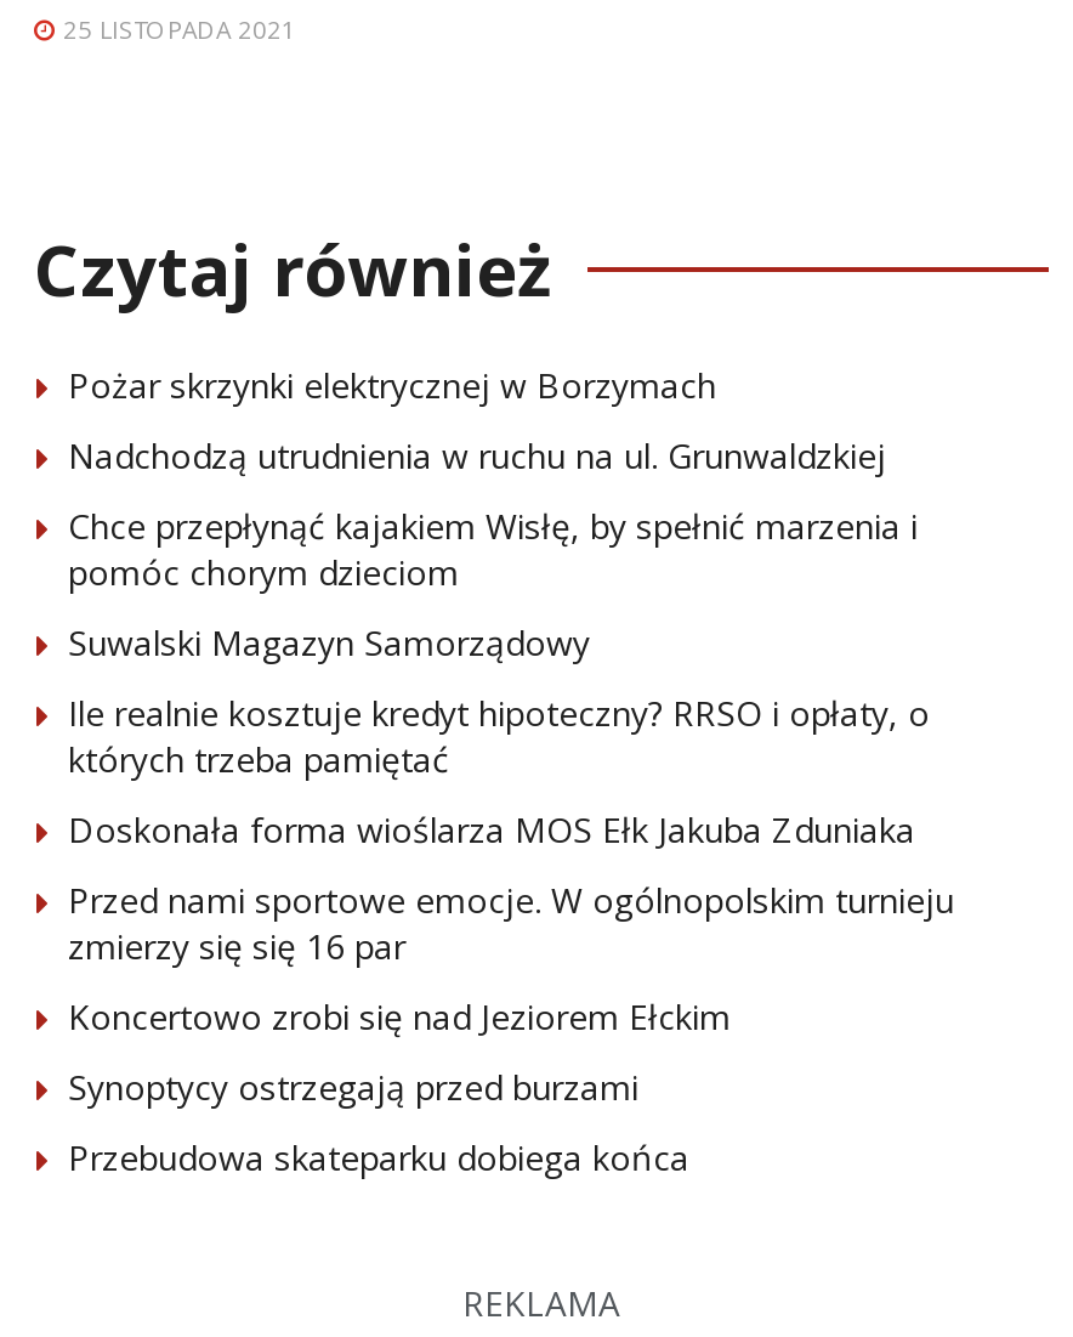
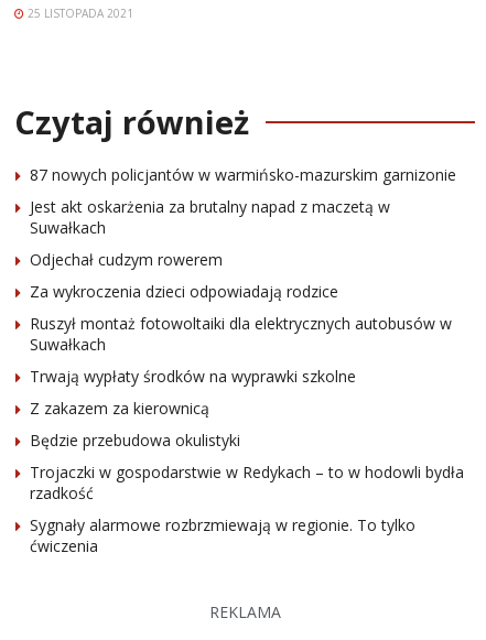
[68,361,716,408] Pożar skrzynki elektrycznej w Borzymach -> [30,164,456,185] 87 nowych policjantów w warmińsko-mazurskim garnizonie
[68,432,886,478] Nadchodzą utrudnienia w ruchu na ul. Grunwaldzkiej -> [30,196,390,238] Jest akt oskarżenia za brutalny napad z maczetą w | Suwałkach
[68,502,918,595] Chce przepłynąć kajakiem Wisłę, by spełnić marzenia i | pomóc chorym dzieciom -> [30,249,223,270] Odjechał cudzym rowerem
[68,619,590,665] Suwalski Magazyn Samorządowy -> [30,281,338,302] Za wykroczenia dzieci odpowiadają rodzice
[68,689,930,782] Ile realnie kosztuje kredyt hipoteczny? RRSO i opłaty, o | których trzeba pamiętać -> [30,313,452,354] Ruszył montaż fotowoltaiki dla elektrycznych autobusów w | Suwałkach
[68,806,915,852] Doskonała forma wioślarza MOS Ełk Jakuba Zduniaka -> [30,365,356,386] Trwają wypłaty środków na wyprawki szkolne
[68,876,954,969] Przed nami sportowe emocje. W ogólnopolskim turnieju | zmierzy się się 16 par -> [30,397,209,418] Z zakazem za kierownicą
[68,993,731,1039] Koncertowo zrobi się nad Jeziorem Ełckim -> [30,429,240,450] Będzie przebudowa okulistyki
[68,1063,638,1109] Synoptycy ostrzegają przed burzami -> [30,461,464,503] Trojaczki w gospodarstwie w Redykach – to w hodowli bydła | rzadkość
[68,1134,689,1180] Przebudowa skateparku dobiega końca -> [30,514,415,556] Sygnały alarmowe rozbrzmiewają w regionie. To tylko | ćwiczenia

